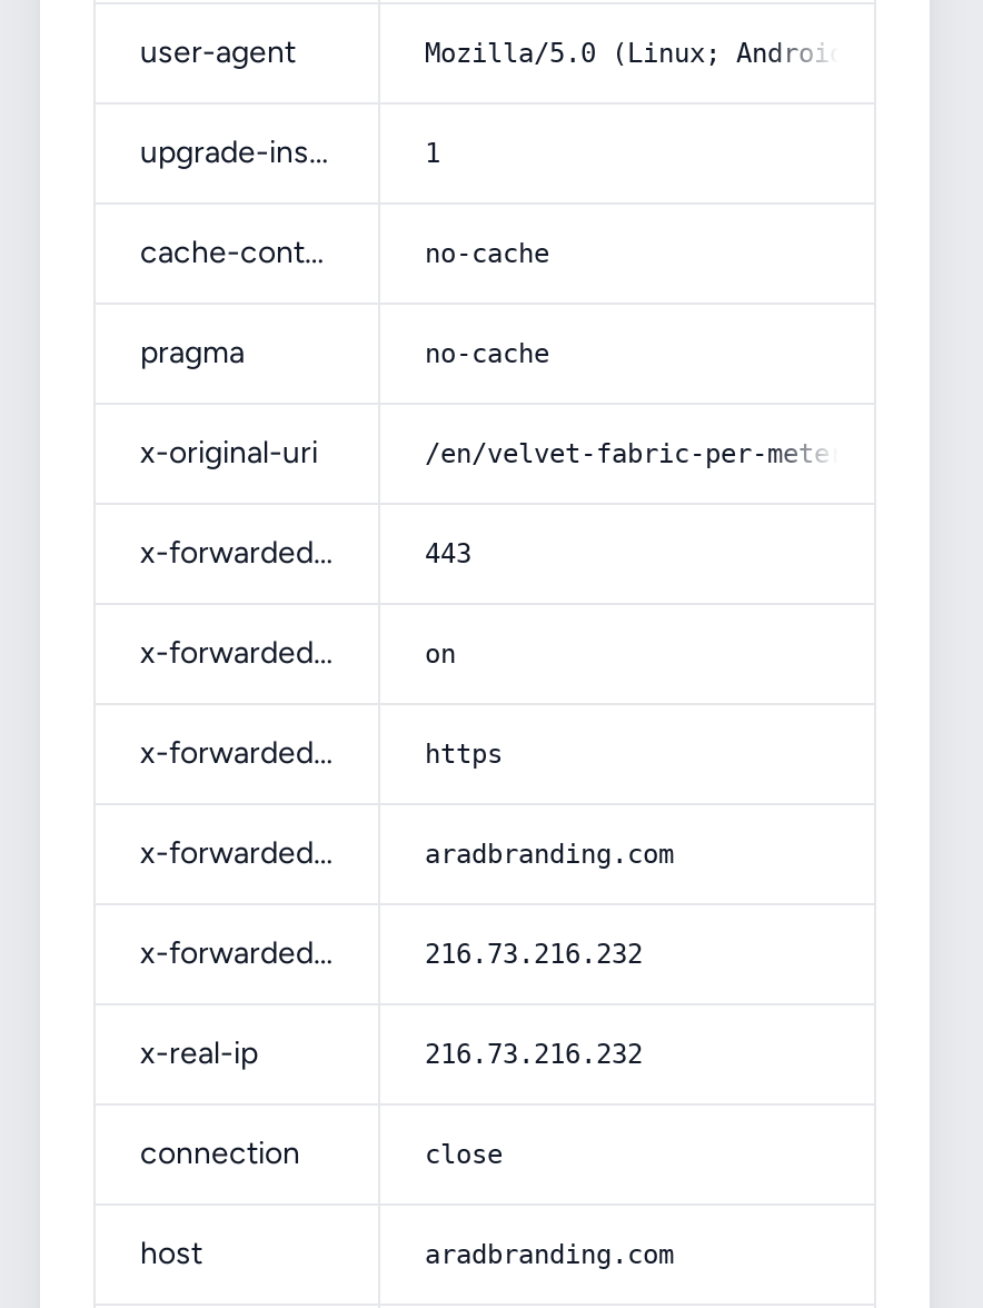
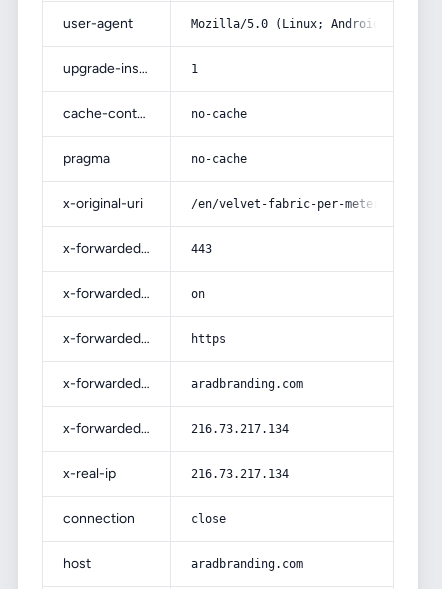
[425,939,643,970] 216.73.216.232 -> [191,422,289,436] 216.73.217.134
[425,1039,643,1070] 216.73.216.232 -> [191,467,289,481] 216.73.217.134

